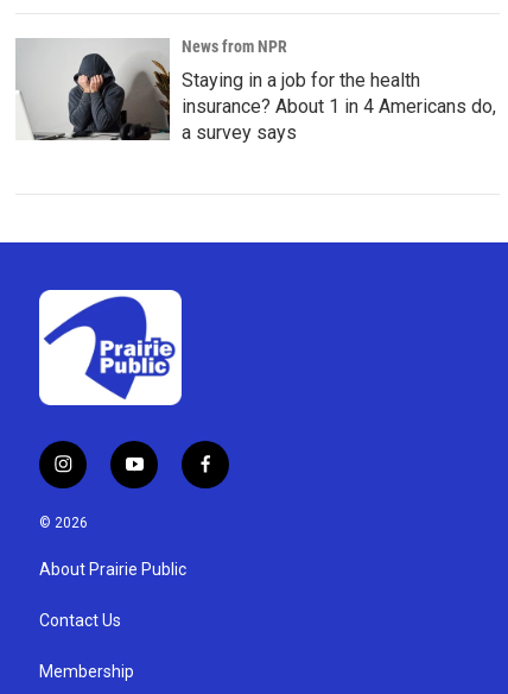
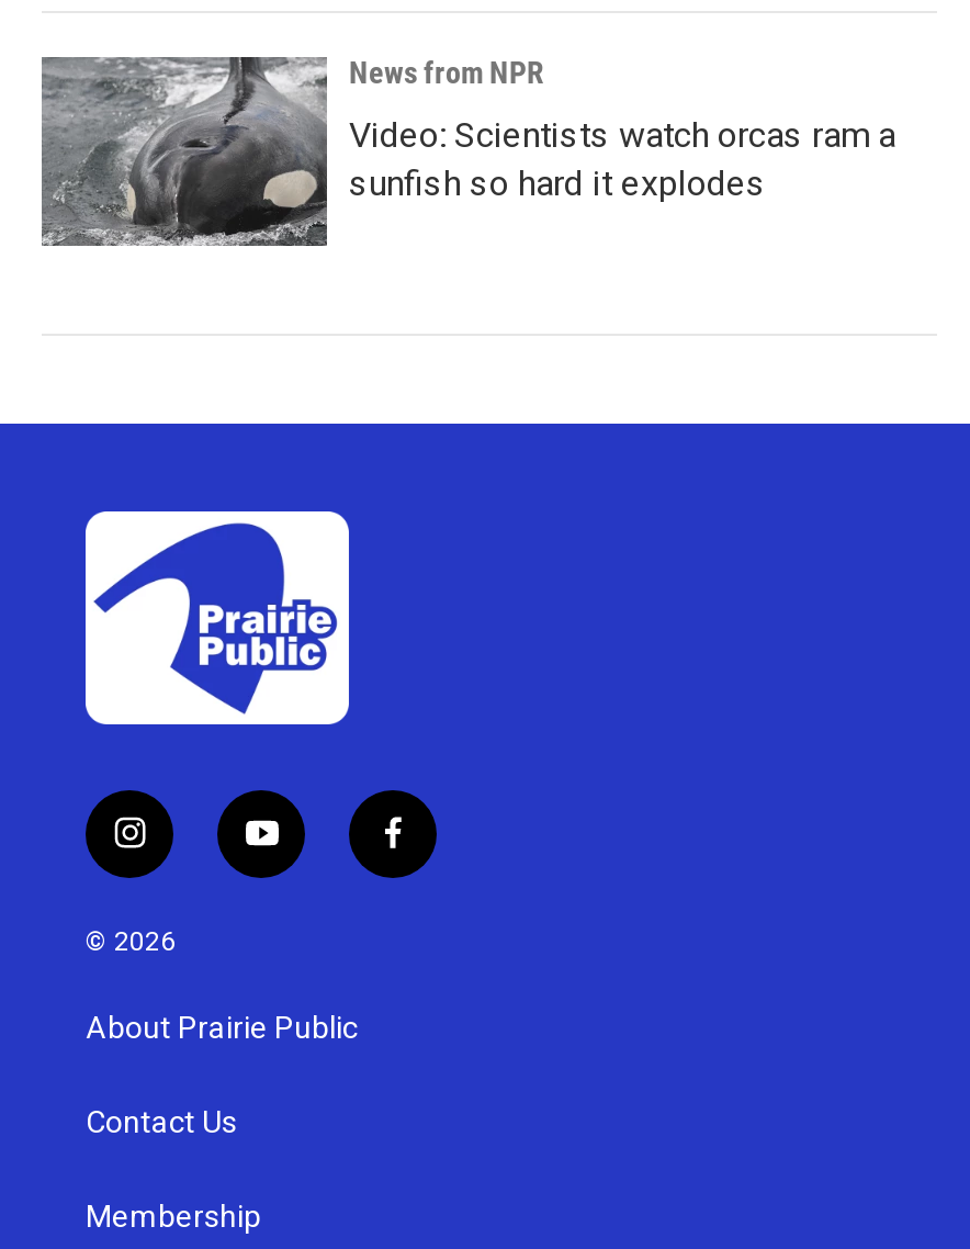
[15,39,496,144] [image] | Staying in a job for the health | insurance? About 1 in 4 Americans do, | a survey says -> [42,57,895,248] [image] | Video: Scientists watch orcas ram a | sunfish so hard it explodes

